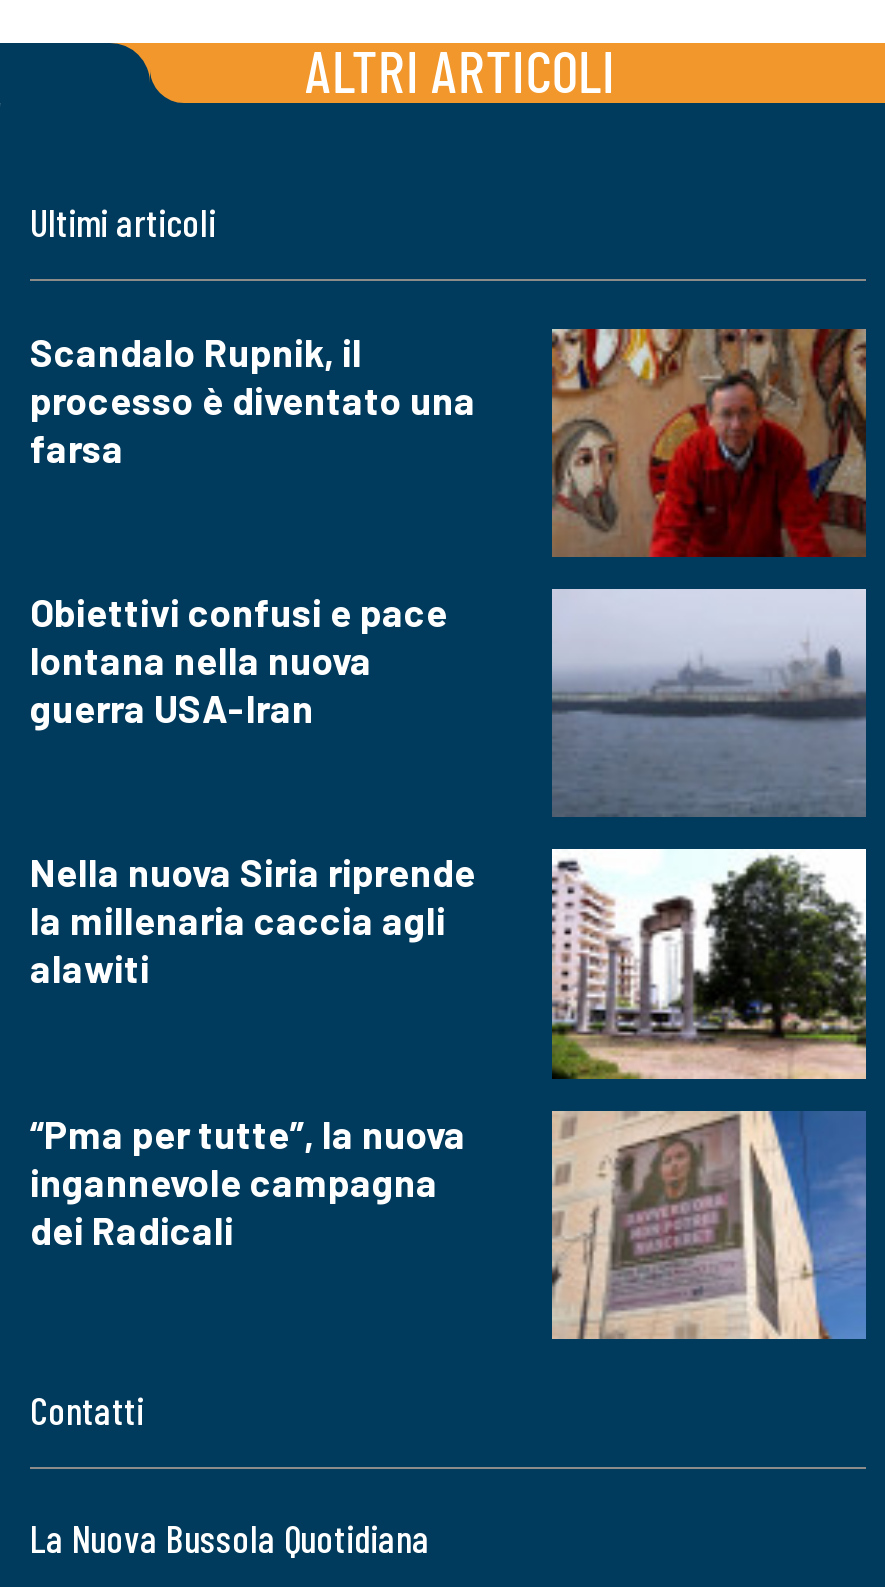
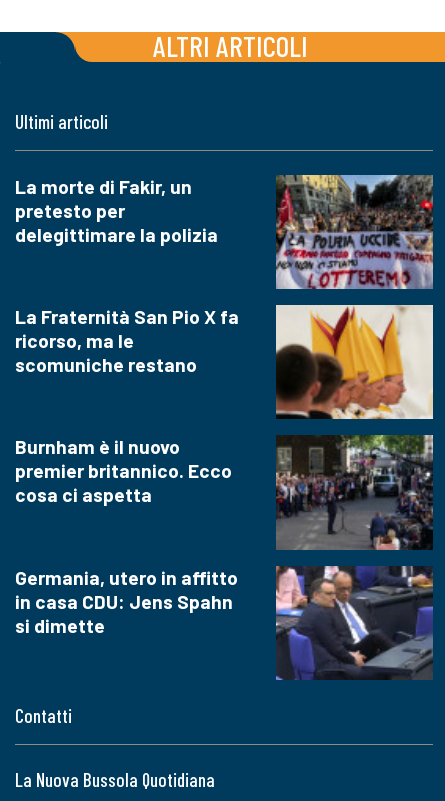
[30,329,476,471] Scandalo Rupnik, il | processo è diventato una | farsa -> [15,175,218,246] La morte di Fakir, un | pretesto per | delegittimare la polizia
[550,327,868,559] [image] -> [275,174,434,290] [image]
[30,589,448,731] Obiettivi confusi e pace | lontana nella nuova | guerra USA-Iran -> [15,305,239,376] La Fraternità San Pio X fa | ricorso, ma le | scomuniche restano
[550,589,866,817] [image] -> [276,305,434,419] [image]
[30,850,476,992] Nella nuova Siria riprende | la millenaria caccia agli | alawiti -> [15,435,232,506] Burnham è il nuovo | premier britannico. Ecco | cosa ci aspetta
[550,847,868,1081] [image] -> [275,434,434,550] [image]
[30,1111,466,1253] “Pma per tutte”, la nuova | ingannevole campagna | dei Radicali -> [15,566,238,637] Germania, utero in affitto | in casa CDU: Jens Spahn | si dimette
[550,1109,868,1341] [image] -> [276,566,434,680] [image]

